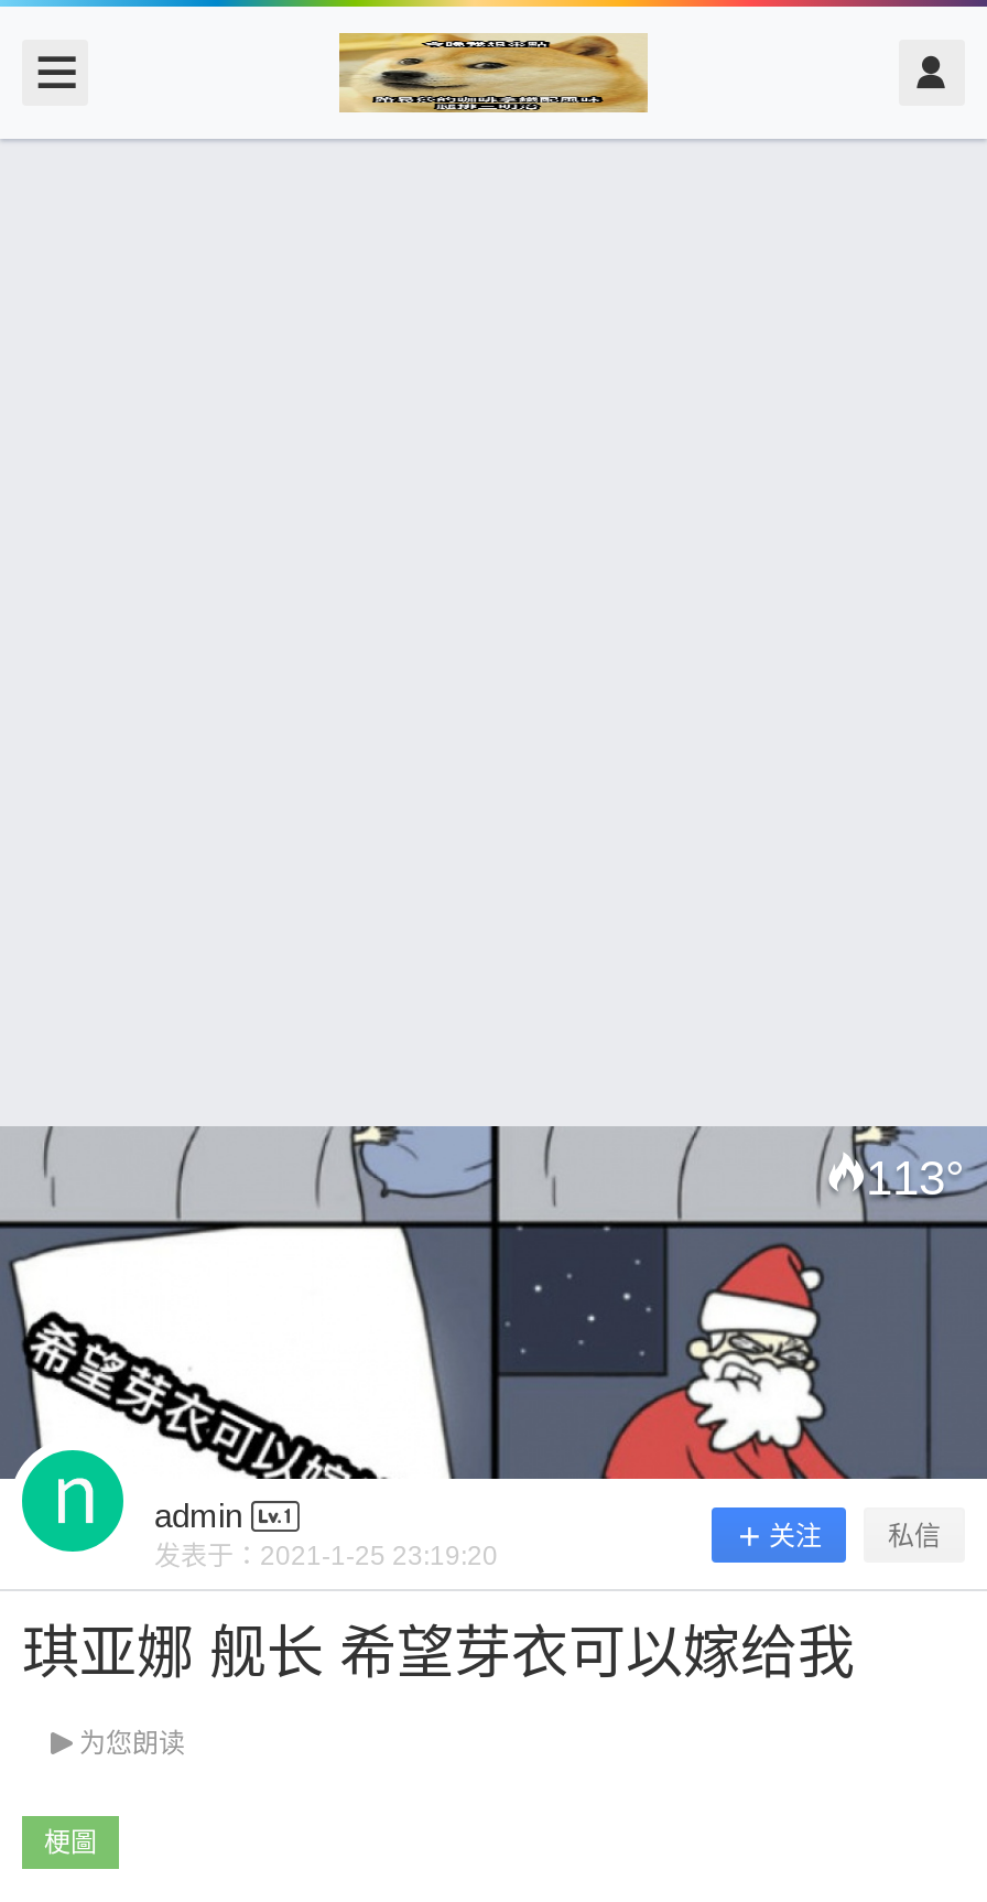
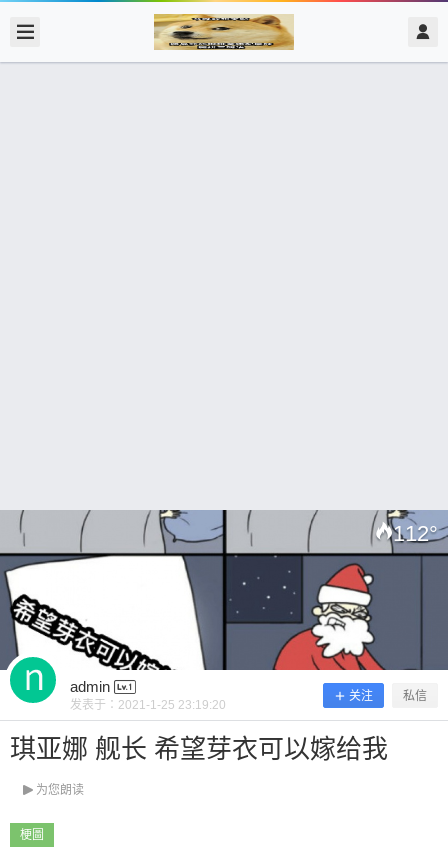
[866,1150,965,1206] 113 ° -> [393,521,438,546] 112 °

